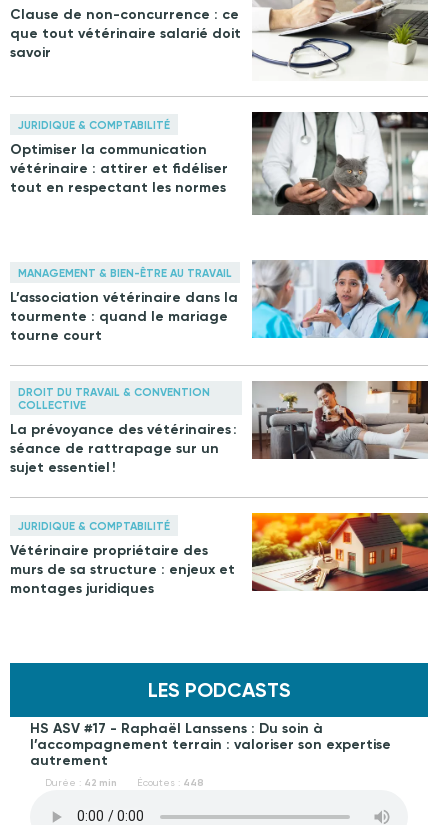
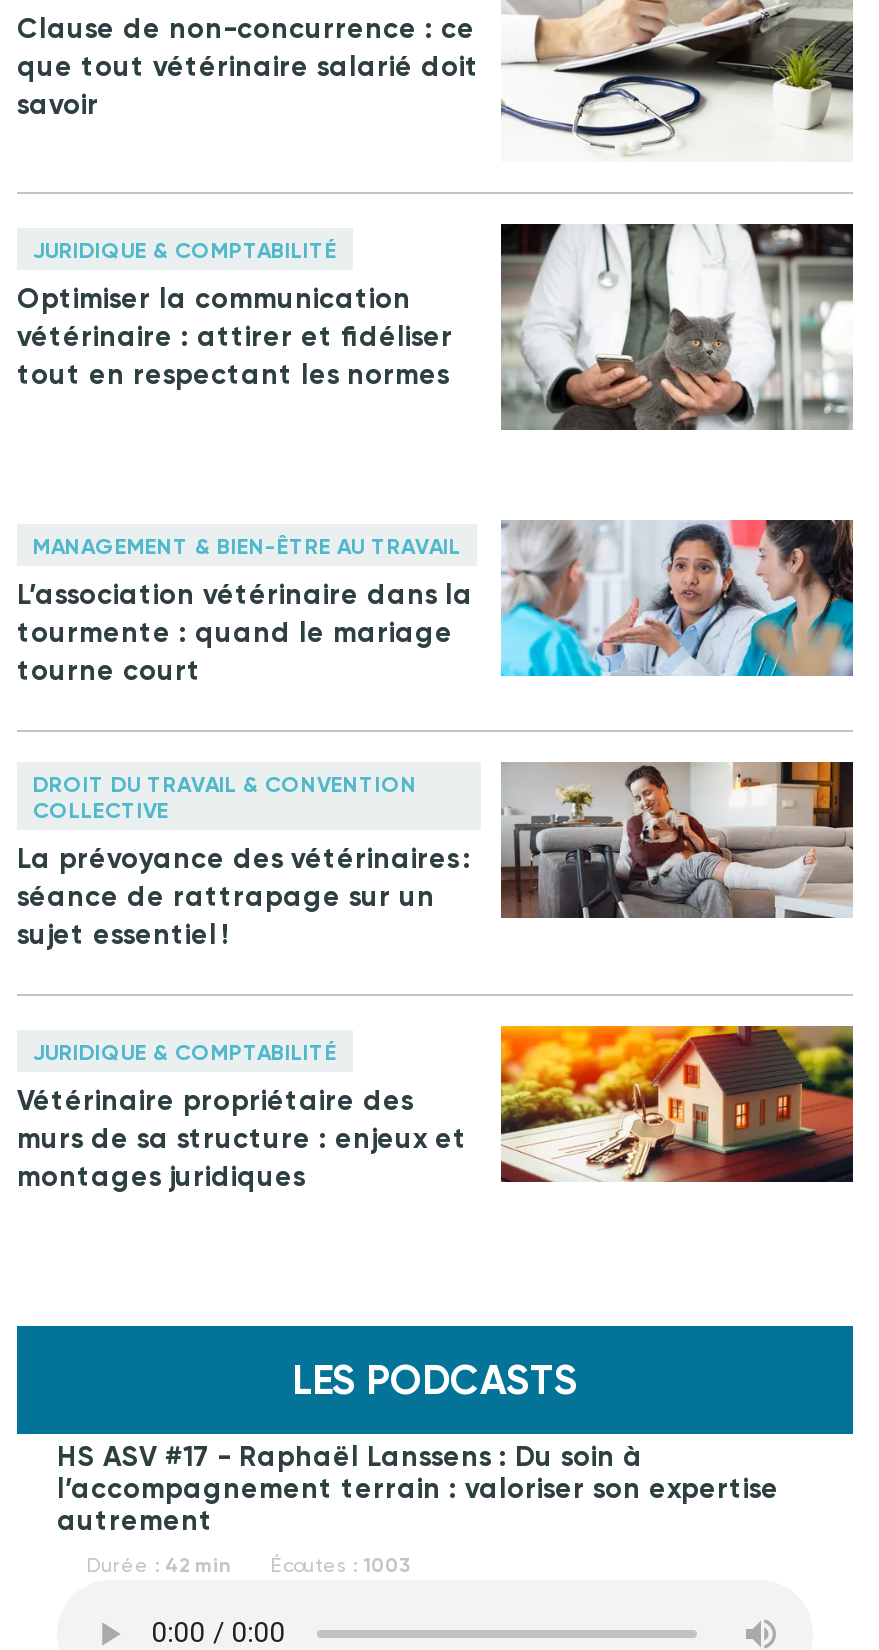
[45,777,204,789] Durée : 42 min Écoutes : 448 -> [87,1554,413,1578] Durée : 42 min Écoutes : 1003

